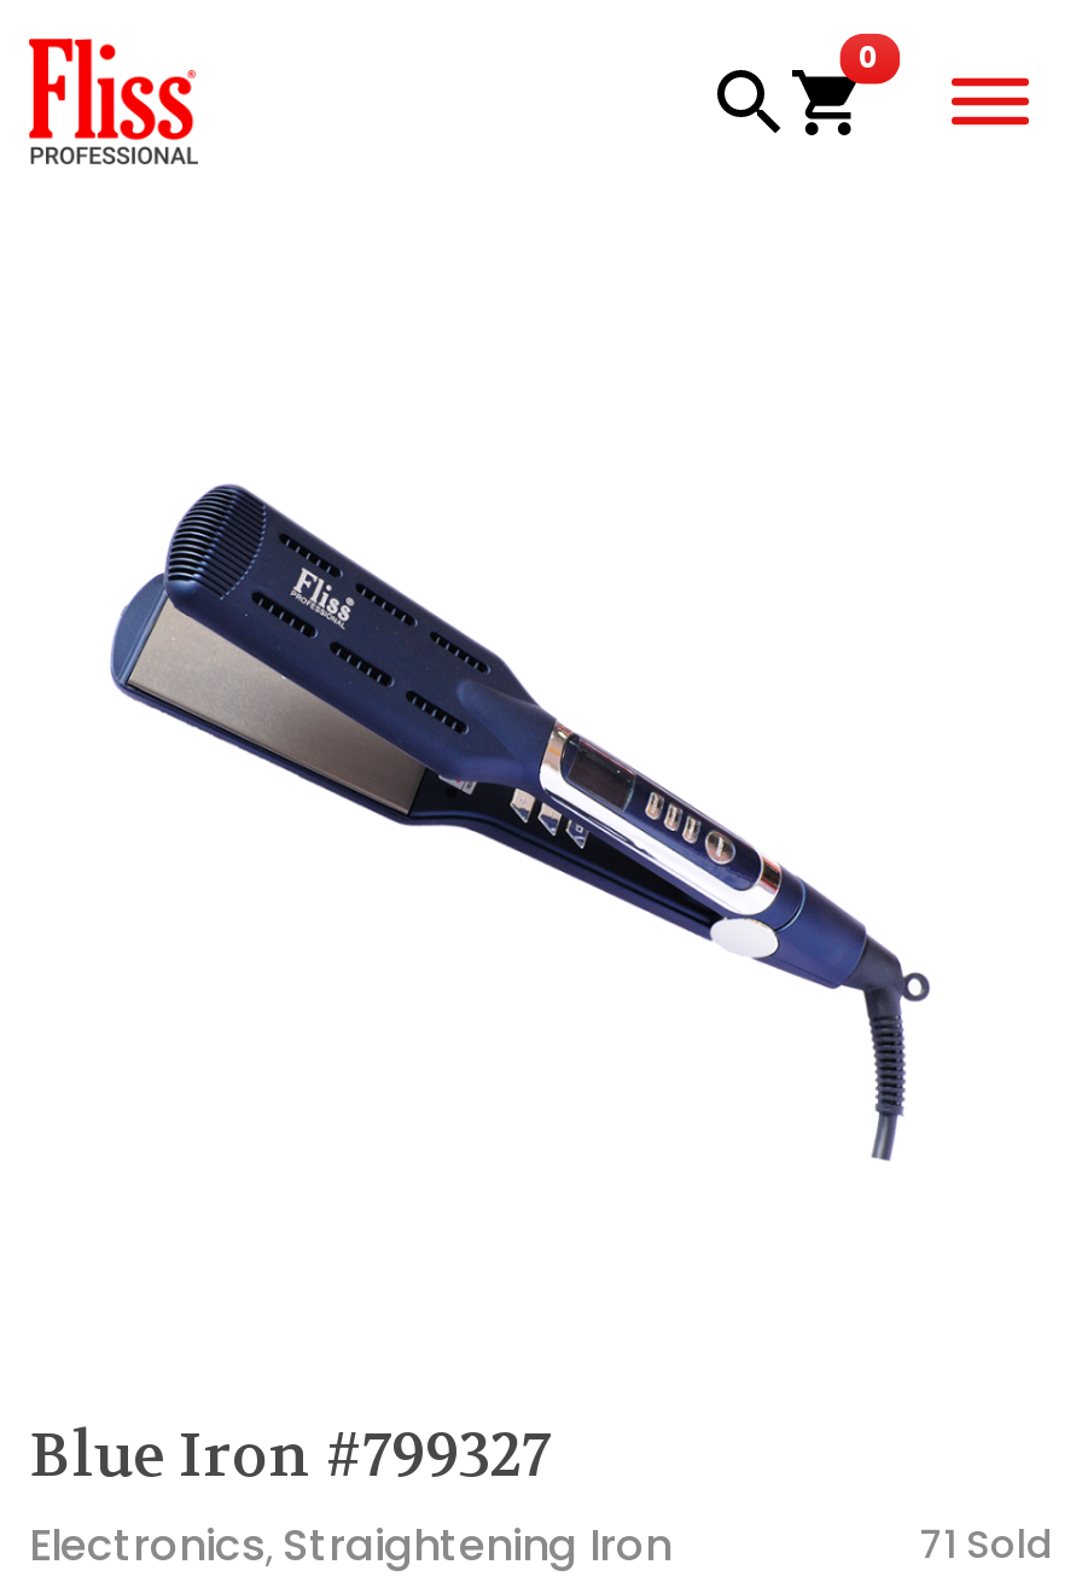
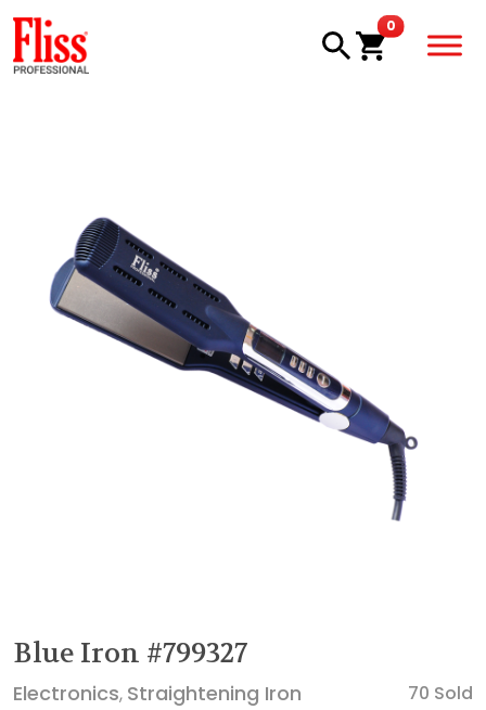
[920,1516,1053,1572] 71 Sold -> [408,681,473,705] 70 Sold

